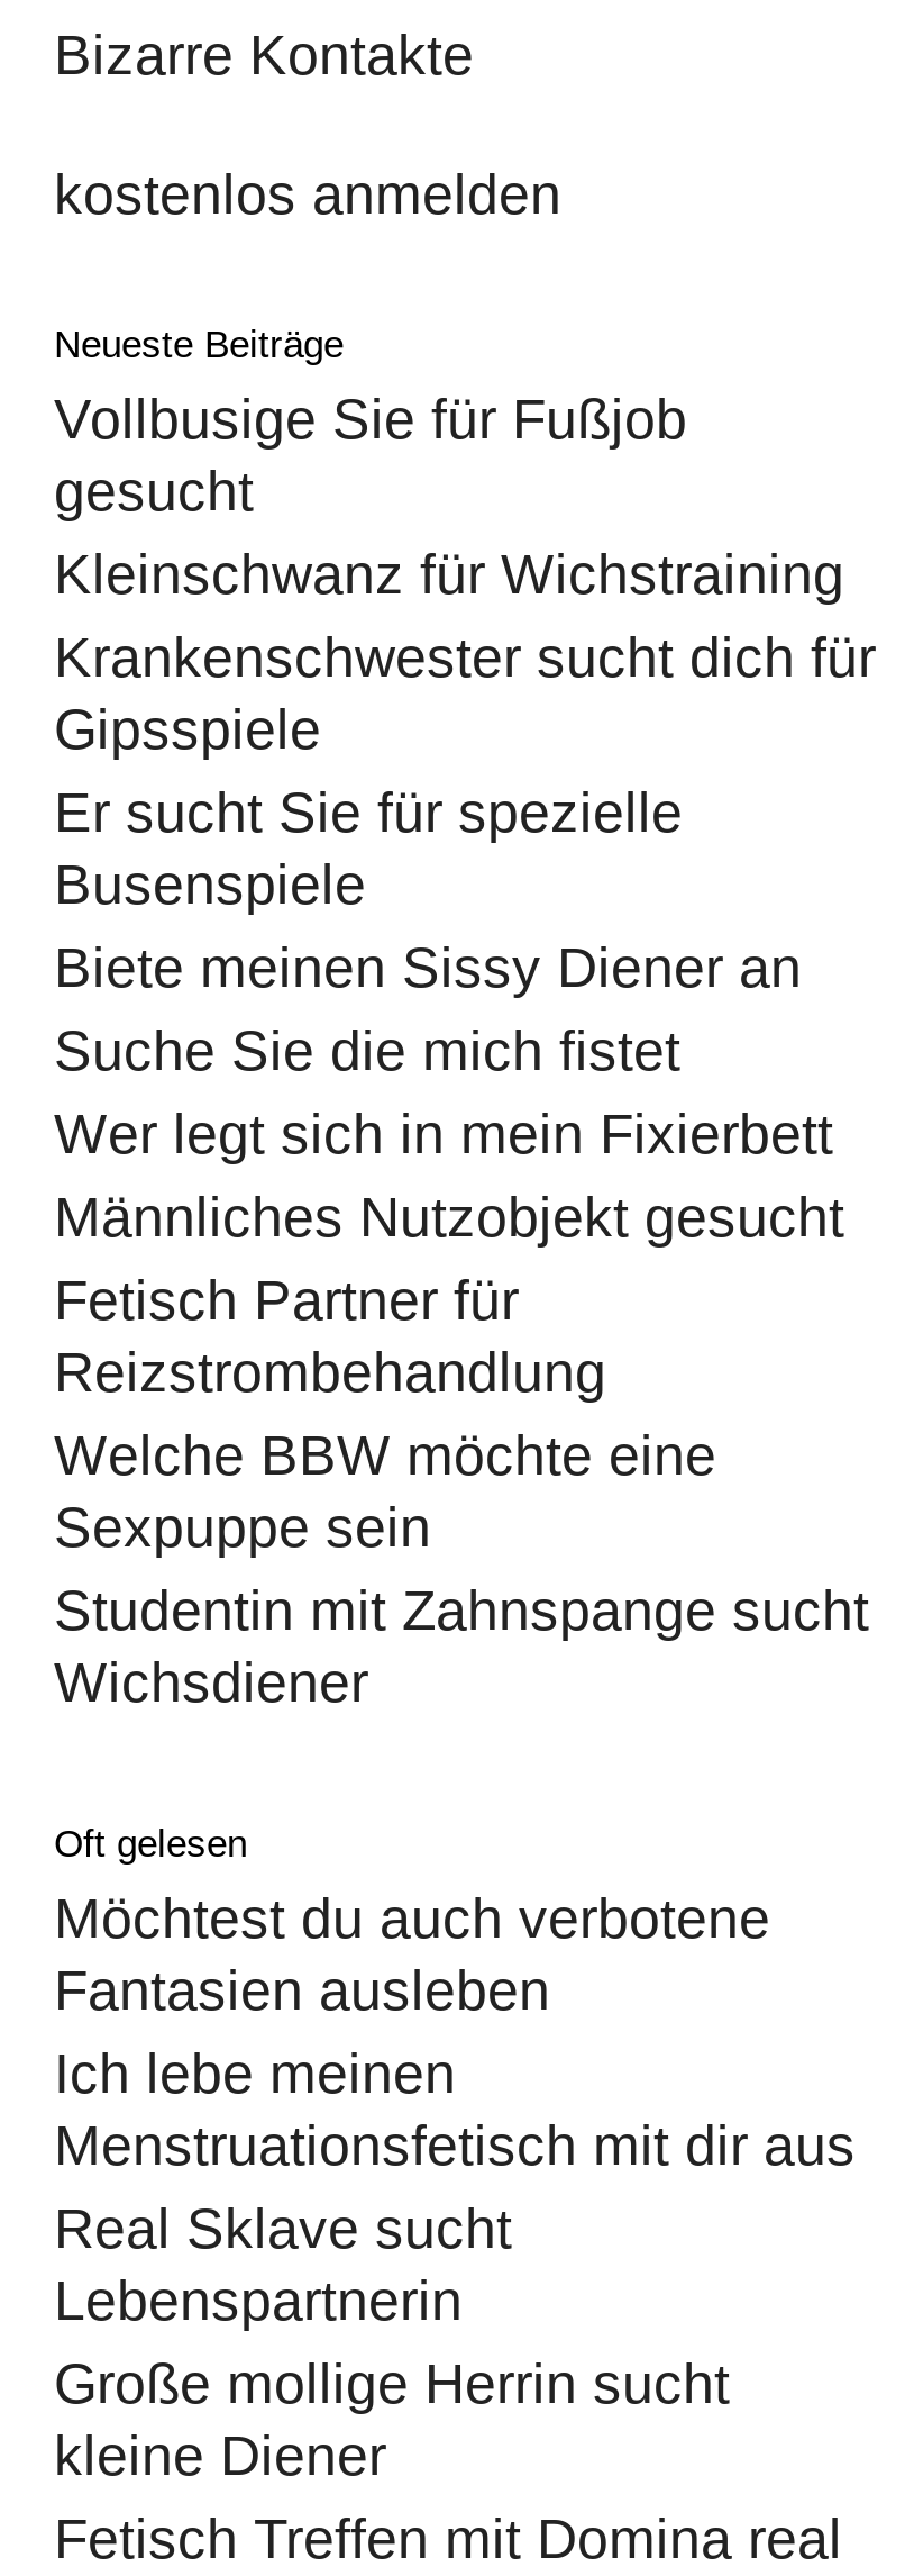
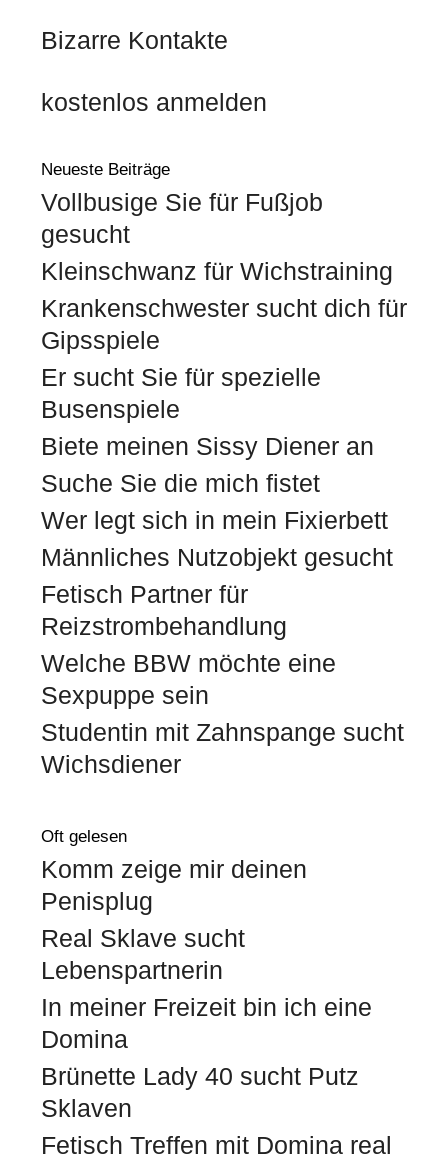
[54,1885,856,2175] Möchtest du auch verbotene | Fantasien ausleben | Ich lebe meinen | Menstruationsfetisch mit dir aus -> [41,855,307,915] Komm zeige mir deinen | Penisplug
moved [54,2195,512,2330] -> [41,924,245,984]: Real Sklave sucht | Lebenspartnerin
[54,2351,730,2485] Große mollige Herrin sucht | kleine Diener -> [41,993,372,1122] In meiner Freizeit bin ich eine | Domina | Brünette Lady 40 sucht Putz | Sklaven

